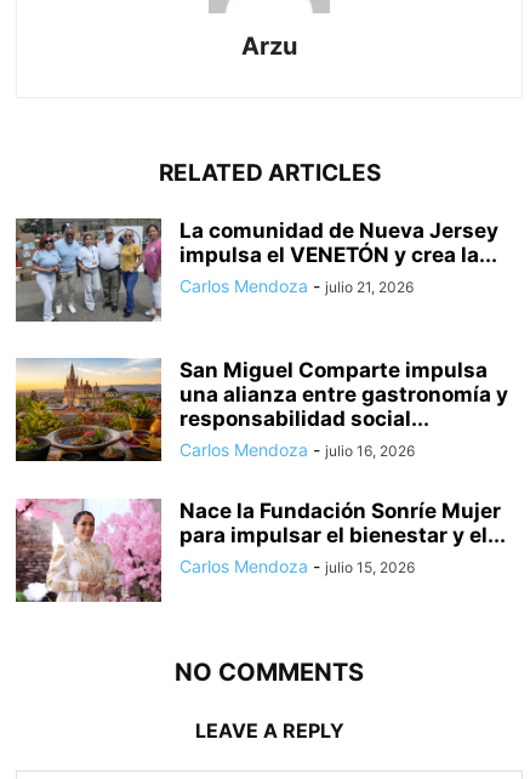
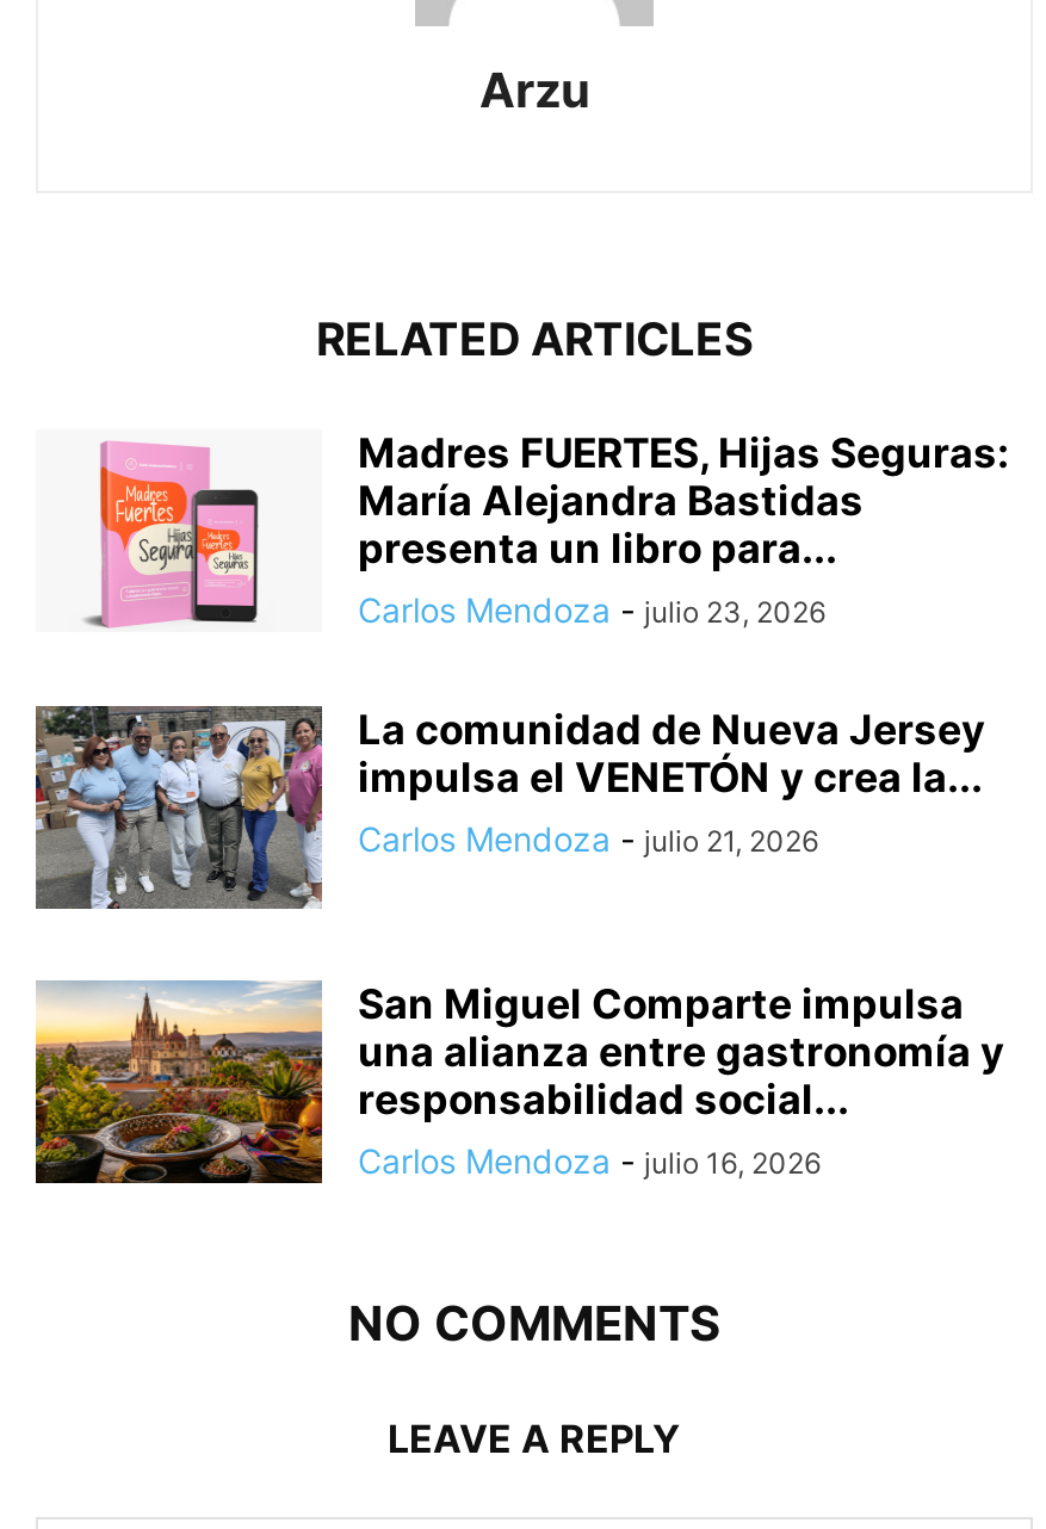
none -> [83,439,260,630] [image]
none -> [358,431,1009,631] Madres FUERTES, Hijas Seguras: | María Alejandra Bastidas | presenta un libro para... | Carlos Mendoza - julio 23, 2026
moved [13,216,508,460] -> [31,701,1004,1182]: [image] | La comunidad de Nueva Jersey | impulsa el VENETÓN y crea la... | Carlos Mendoza - julio 21, 2026 | San Miguel Comparte impulsa | una alianza entre gastronomía y | responsabilidad social... | Carlos Mendoza - julio 16, 2026
[15,499,506,603] [image] | Nace la Fundación Sonríe Mujer | para impulsar el bienestar y el... | Carlos Mendoza - julio 15, 2026 -> none

